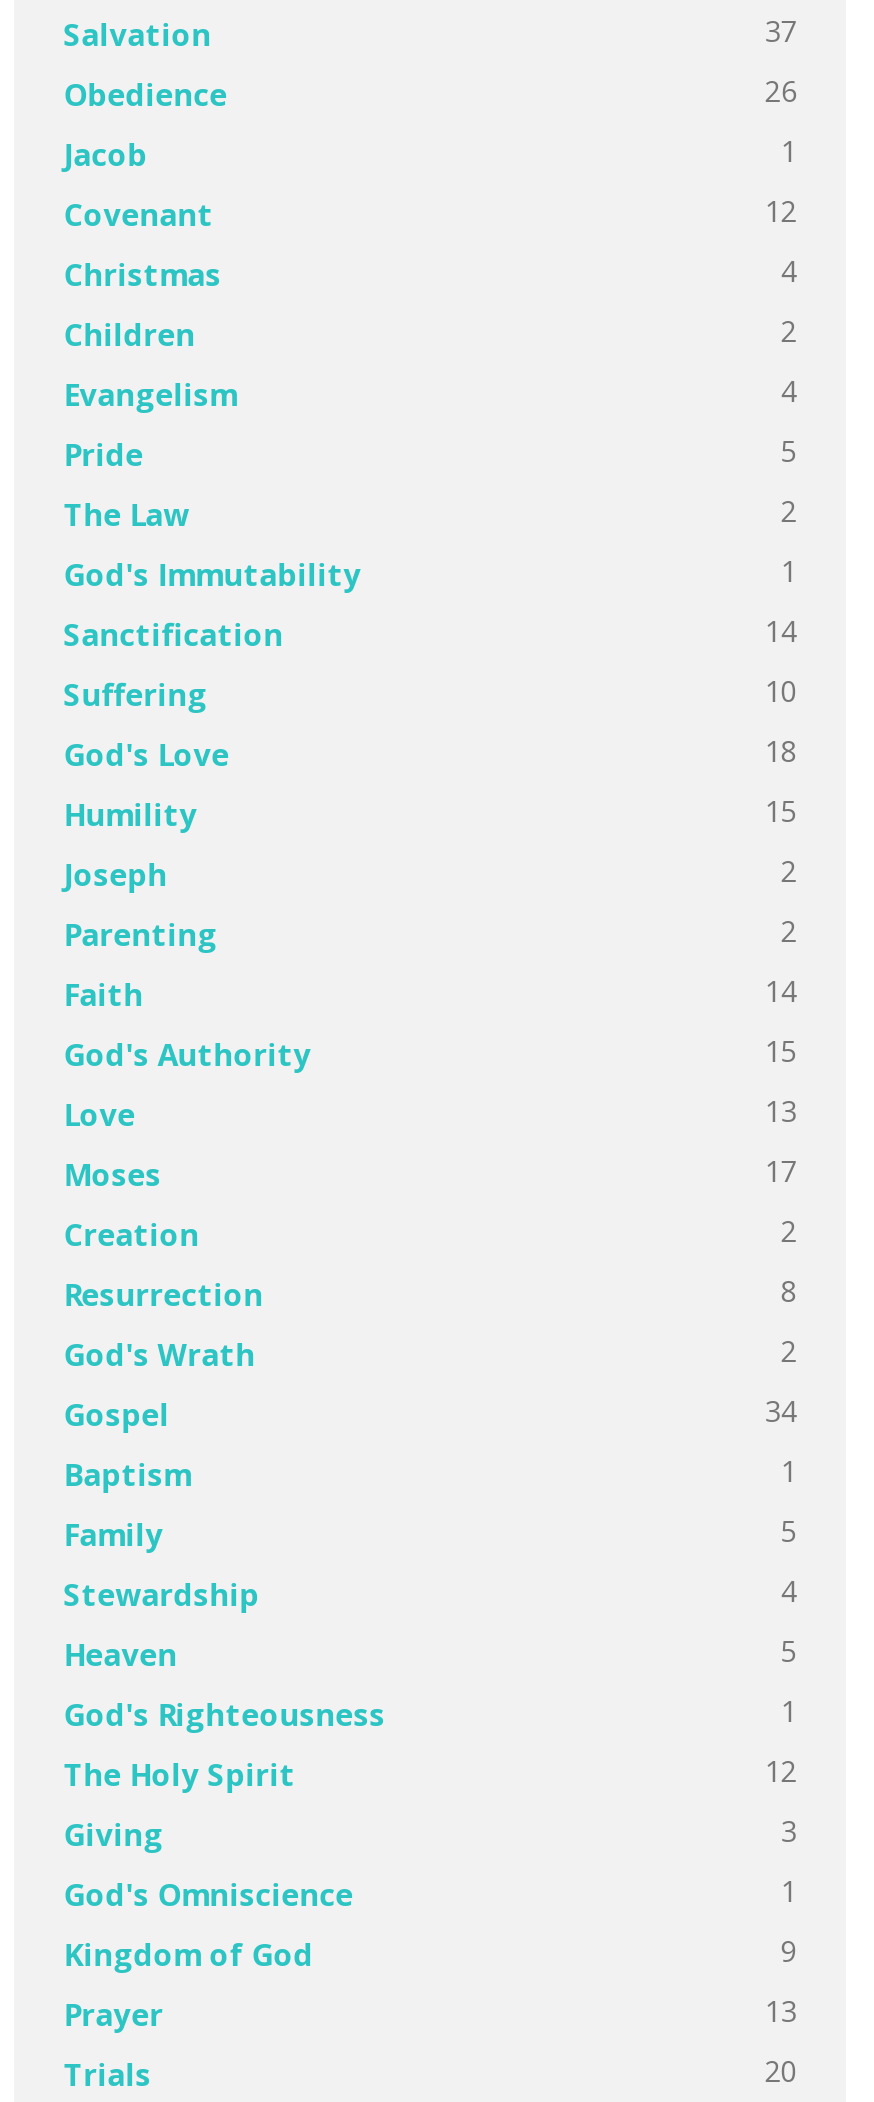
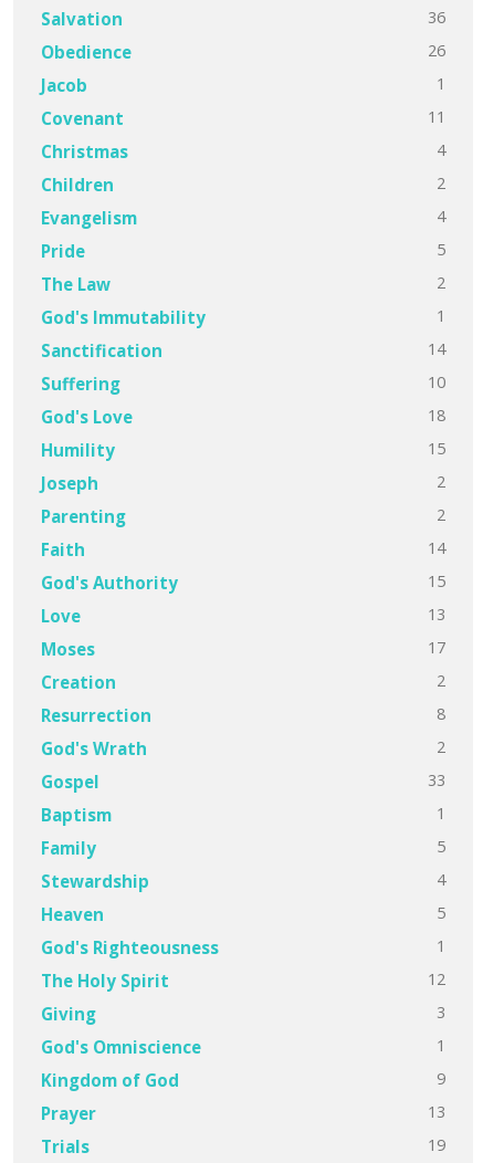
[765,12,797,50] 37 -> [428,7,446,28] 36
[765,192,797,230] 12 -> [428,106,446,127] 11
[765,1392,797,1430] 34 -> [428,770,446,791] 33
[765,2052,797,2090] 20 -> [428,1134,446,1155] 19

